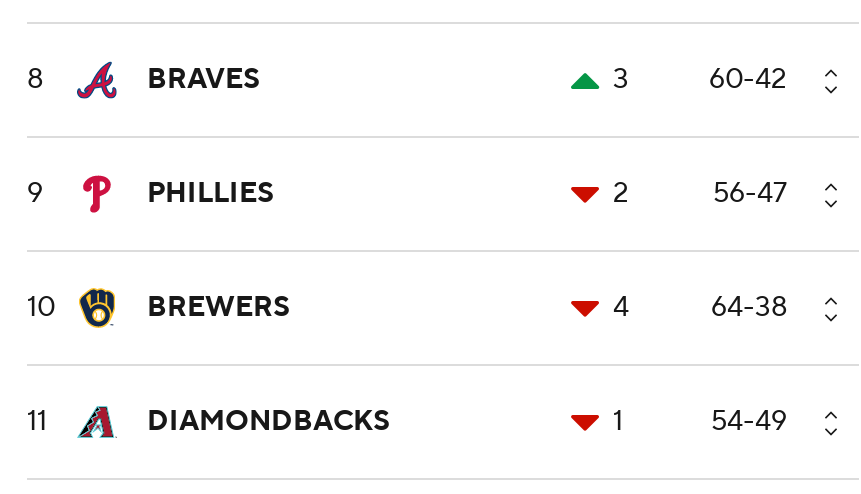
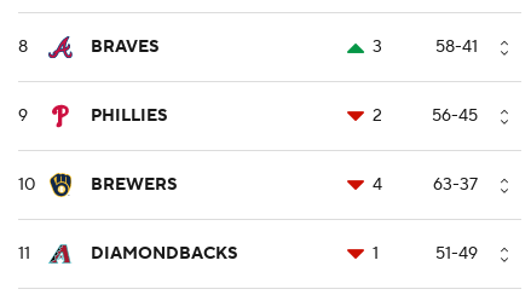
[709,62,787,98] 60-42 -> [435,36,478,58] 58-41
[713,176,787,212] 56-47 -> [432,105,478,127] 56-45
[711,290,787,326] 64-38 -> [433,174,478,196] 63-37
[711,404,787,440] 54-49 -> [435,243,478,265] 51-49

